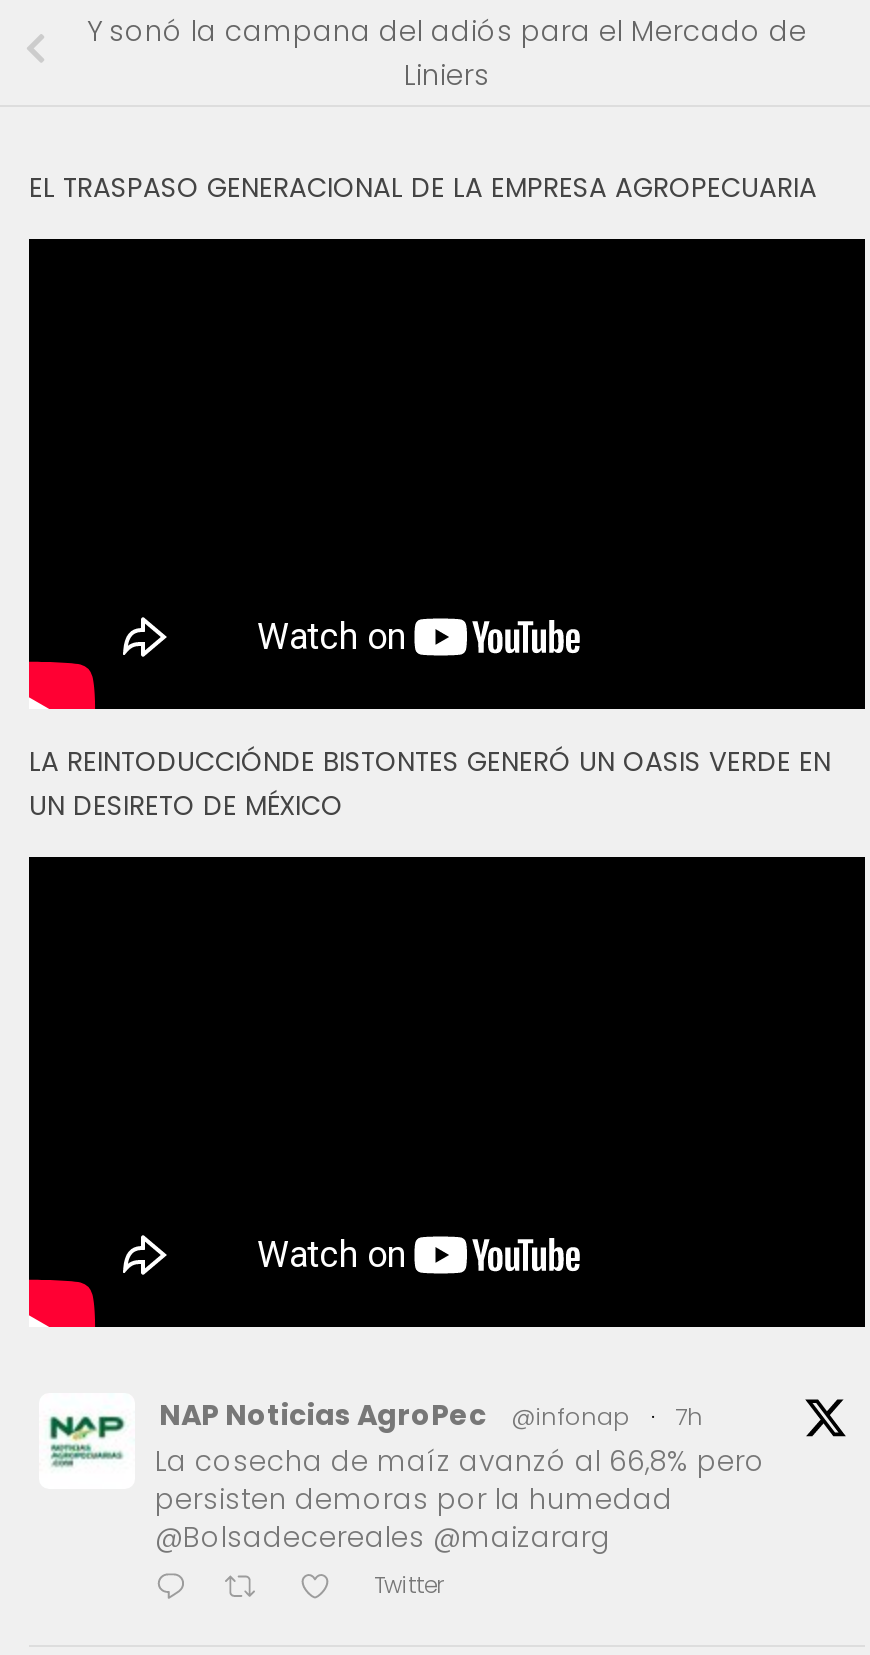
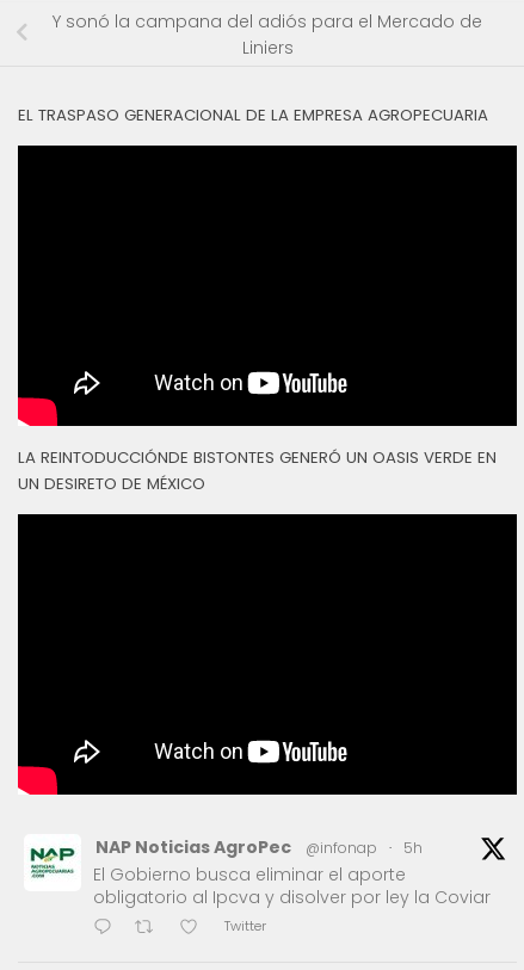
[155,1398,765,1556] 7h | La cosecha de maíz avanzó al 66,8% pero | persisten demoras por la humedad | @Bolsadecereales @maizararg -> [93,837,491,909] 5h | El Gobierno busca eliminar el aporte | obligatorio al Ipcva y disolver por ley la Coviar

